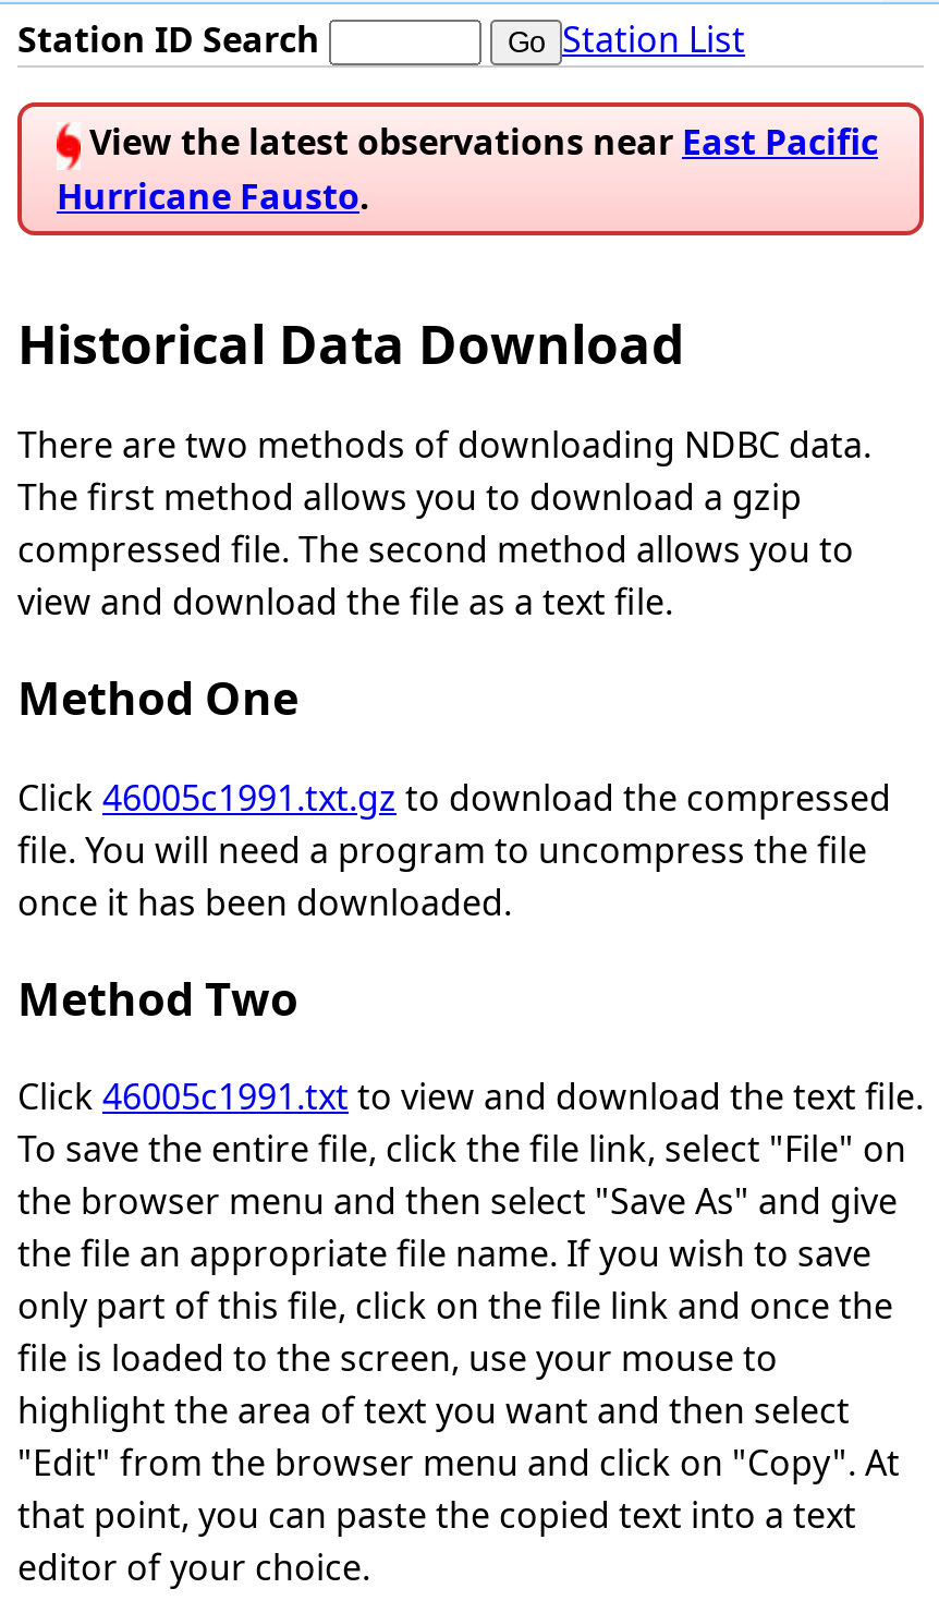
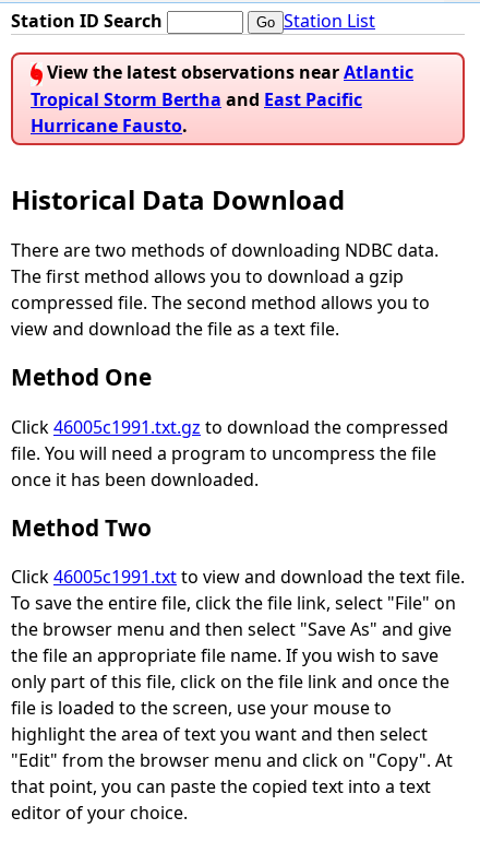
[81,118,878,166] View the latest observations near East Pacific -> [31,60,413,111] View the latest observations near Atlantic | Tropical Storm Bertha and East Pacific

